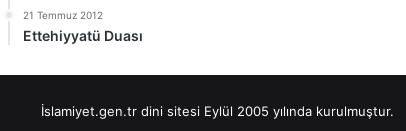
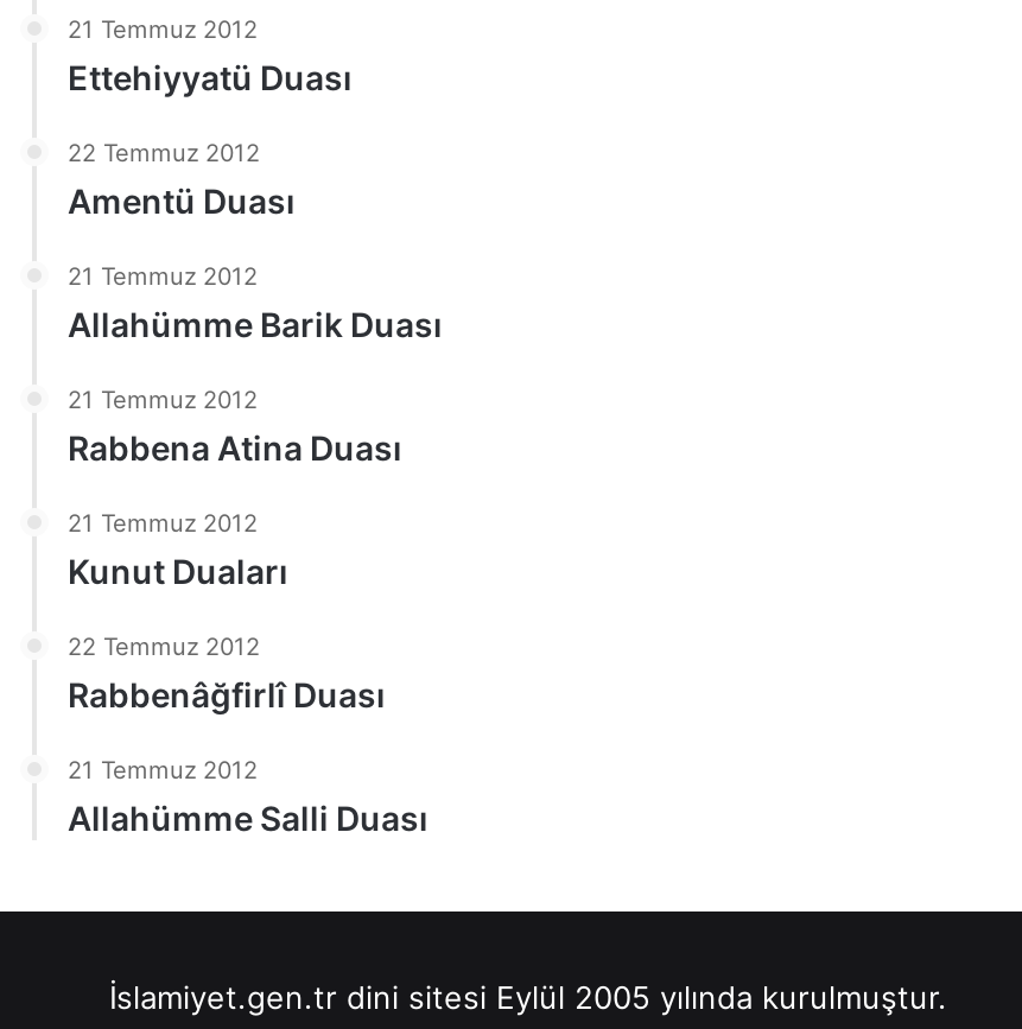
none -> [68,138,443,838] 22 Temmuz 2012 | Amentü Duası | 21 Temmuz 2012 | Allahümme Barik Duası | 21 Temmuz 2012 | Rabbena Atina Duası | 21 Temmuz 2012 | Kunut Duaları | 22 Temmuz 2012 | Rabbenâğfirlî Duası | 21 Temmuz 2012 | Allahümme Salli Duası

